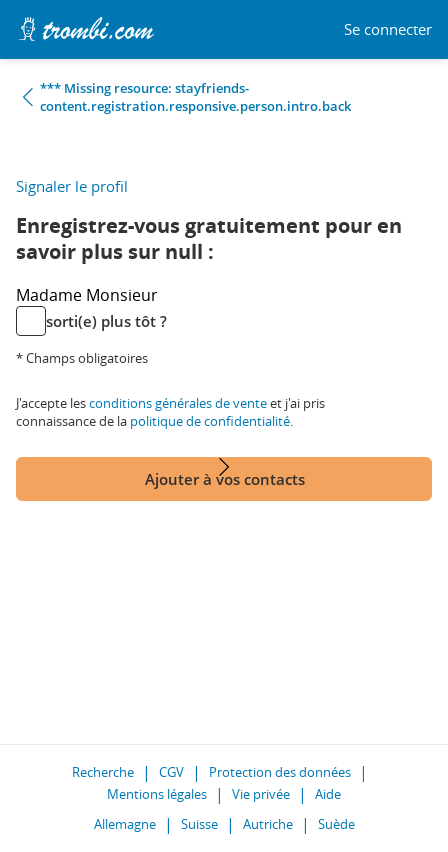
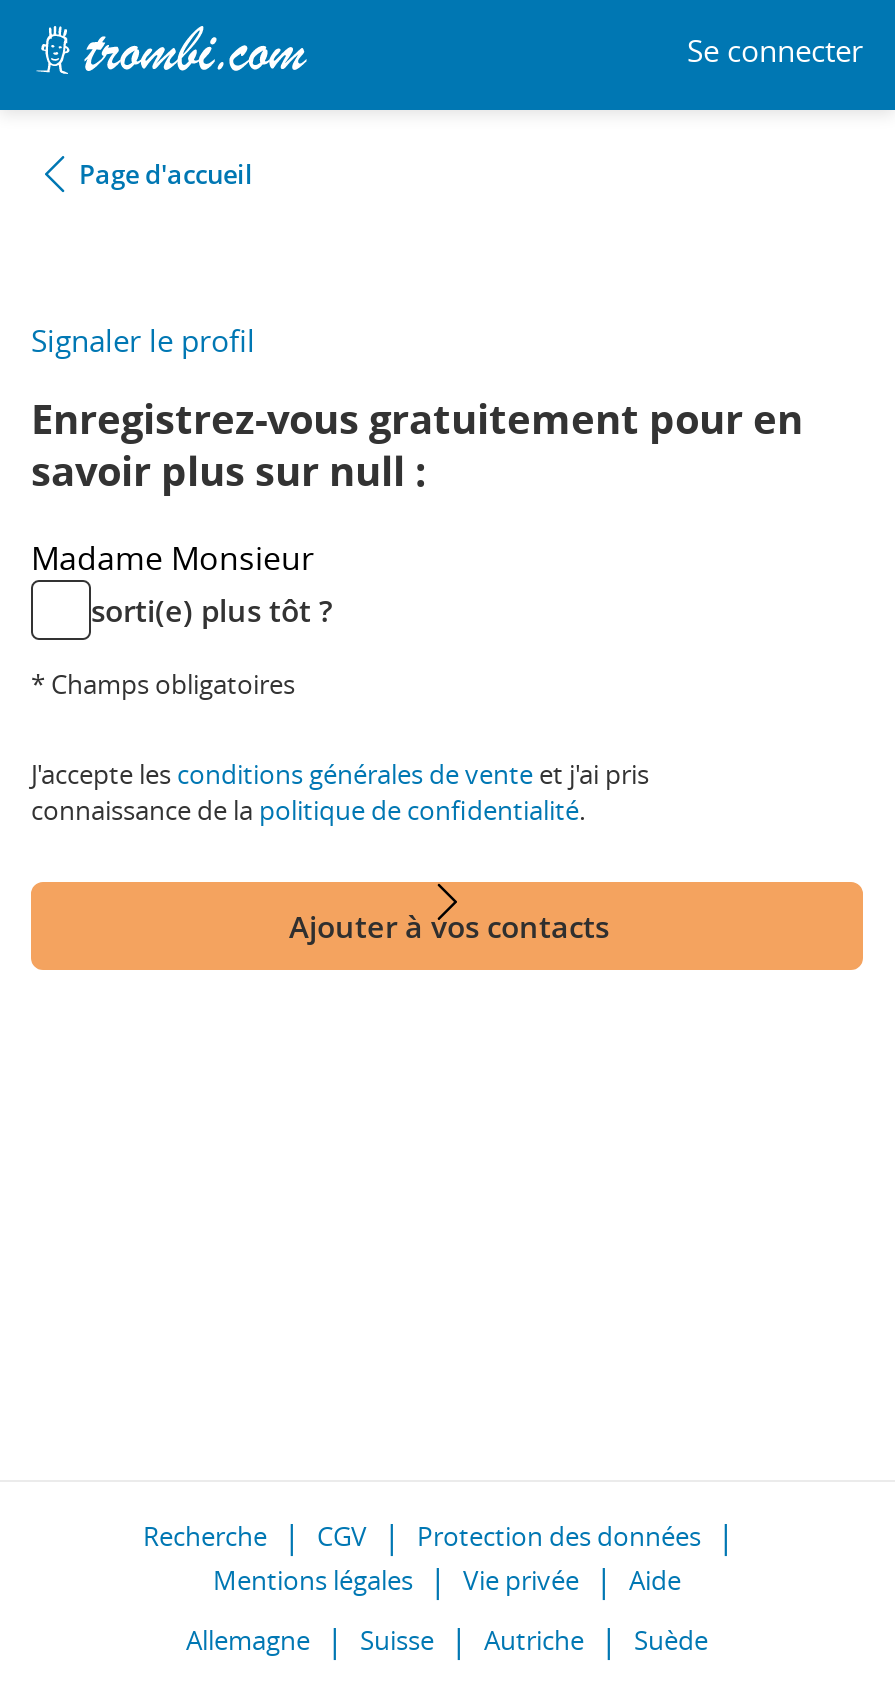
[40,79,351,115] *** Missing resource: stayfriends- | content.registration.responsive.person.intro.back -> [79,156,253,192] Page d'accueil

